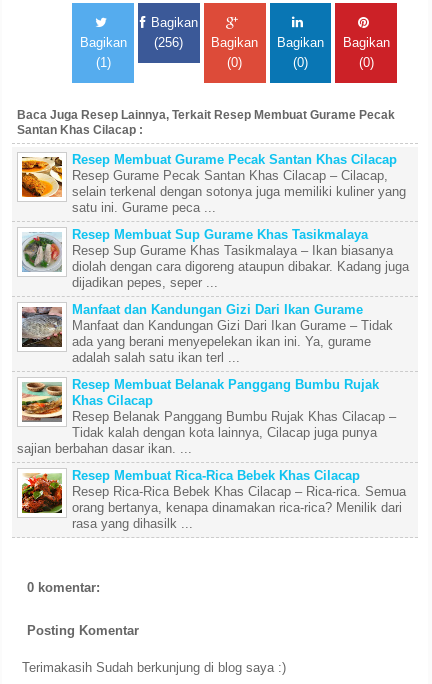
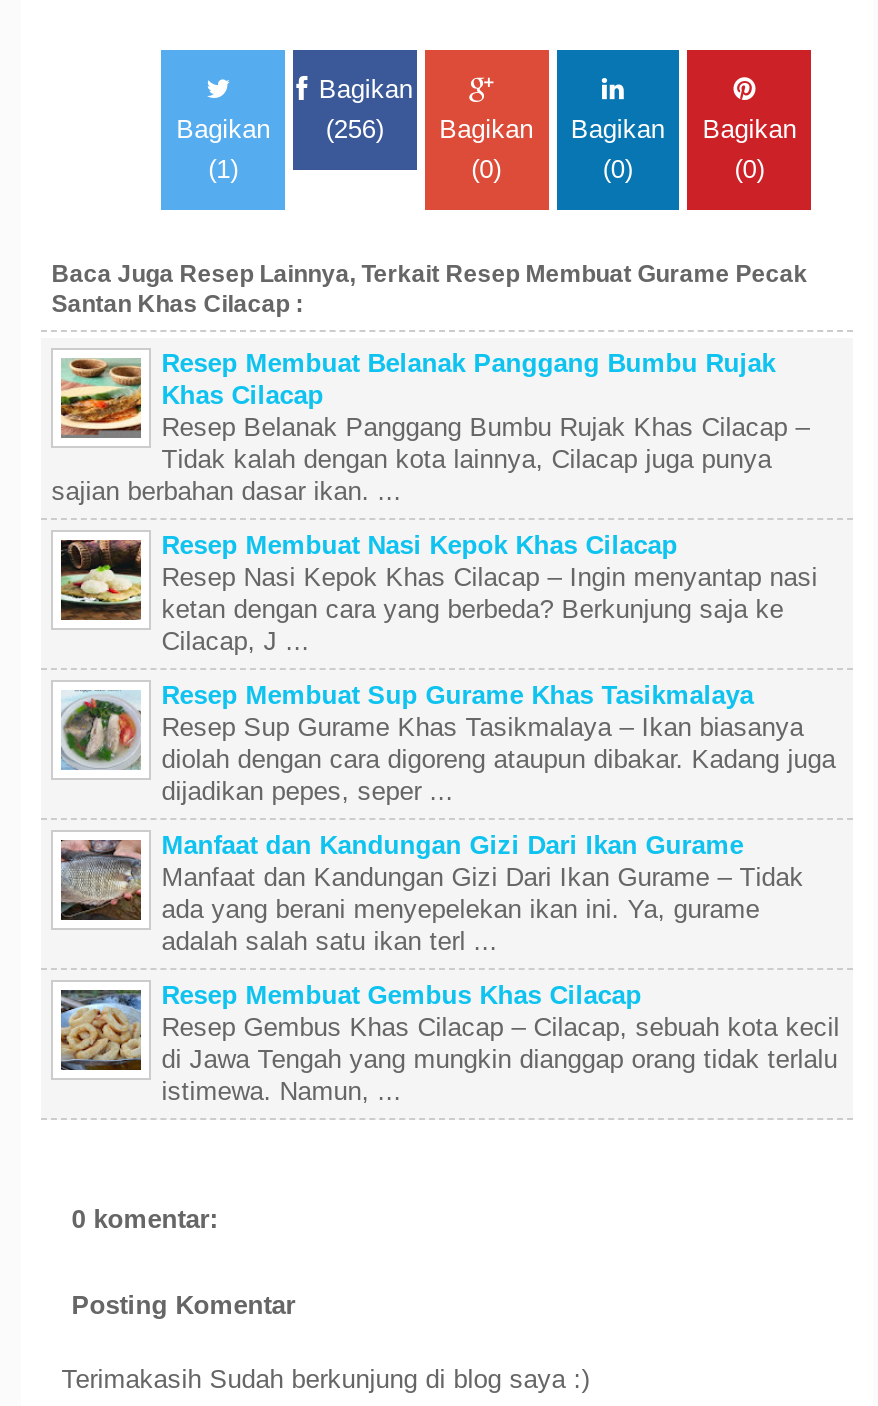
[21,152,406,215] [image] | Resep Membuat Gurame Pecak Santan Khas Cilacap | Resep Gurame Pecak Santan Khas Cilacap – Cilacap, | selain terkenal dengan sotonya juga memiliki kuliner yang | satu ini. Gurame peca ... -> [59,530,817,656] [image] | Resep Membuat Nasi Kepok Khas Cilacap | Resep Nasi Kepok Khas Cilacap – Ingin menyantap nasi | ketan dengan cara yang berbeda? Berkunjung saja ke | Cilacap, J ...
moved [21,227,409,365] -> [59,680,835,956]: [image] | Resep Membuat Sup Gurame Khas Tasikmalaya | Resep Sup Gurame Khas Tasikmalaya – Ikan biasanya | ... | ada yang berani menyepelekan ikan ini. Ya, gurame | adalah salah satu ikan terl ...
moved [17,377,396,456] -> [51,348,809,506]: [image] | Resep Membuat Belanak Panggang Bumbu Rujak | Khas Cilacap | Resep Belanak Panggang Bumbu Rujak Khas Cilacap – | Tidak kalah dengan kota lainnya, Cilacap juga punya | sajian berbahan dasar ikan. ...
[21,468,406,531] [image] | Resep Membuat Rica-Rica Bebek Khas Cilacap | Resep Rica-Rica Bebek Khas Cilacap – Rica-rica. Semua | orang bertanya, kenapa dinamakan rica-rica? Menilik dari | rasa yang dihasilk ... -> [59,980,839,1106] [image] | Resep Membuat Gembus Khas Cilacap | Resep Gembus Khas Cilacap – Cilacap, sebuah kota kecil | di Jawa Tengah yang mungkin dianggap orang tidak terlalu | istimewa. Namun, ...

